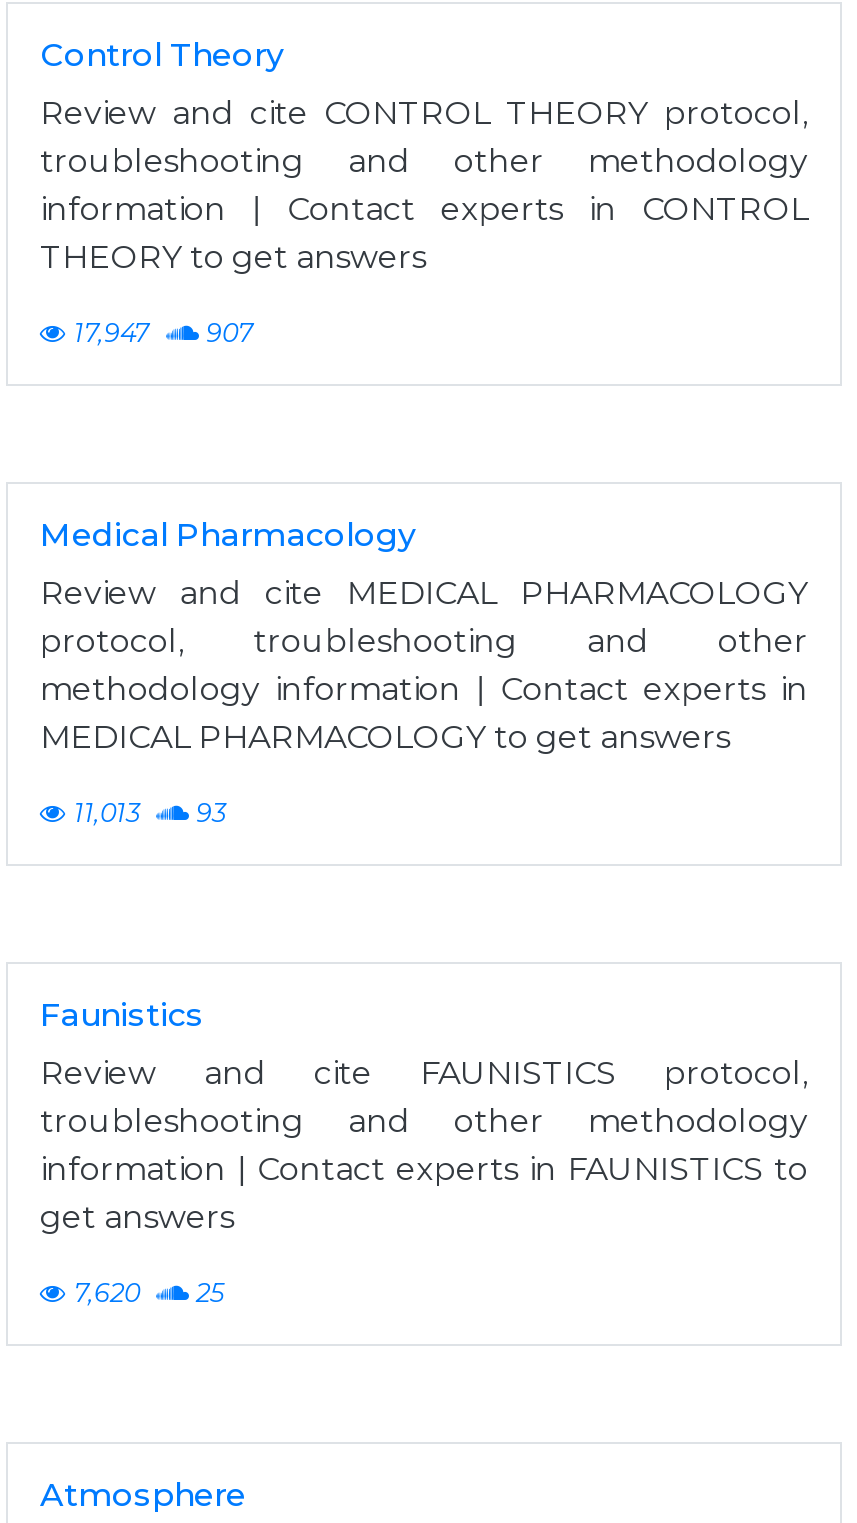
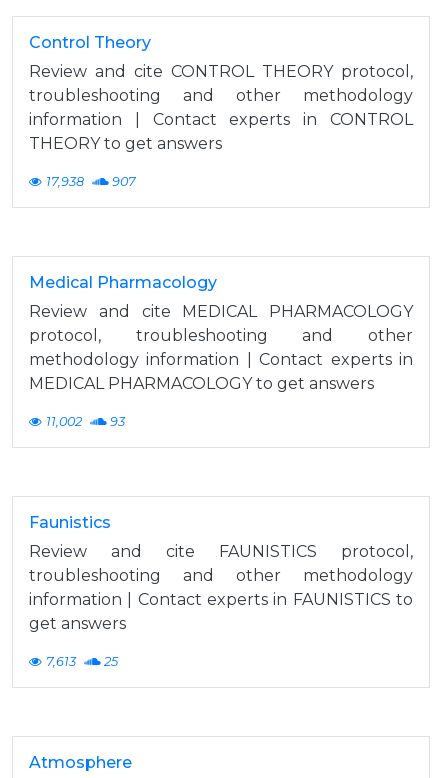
[74,317,254,347] 17,947 907 -> [46,174,136,189] 17,938 907
[74,797,226,827] 11,013 93 -> [46,414,125,429] 11,002 93
[74,1277,224,1307] 7,620 25 -> [46,654,118,669] 7,613 25

